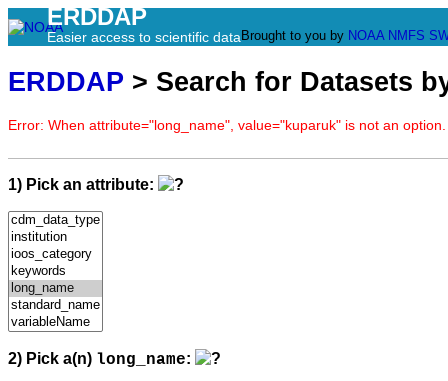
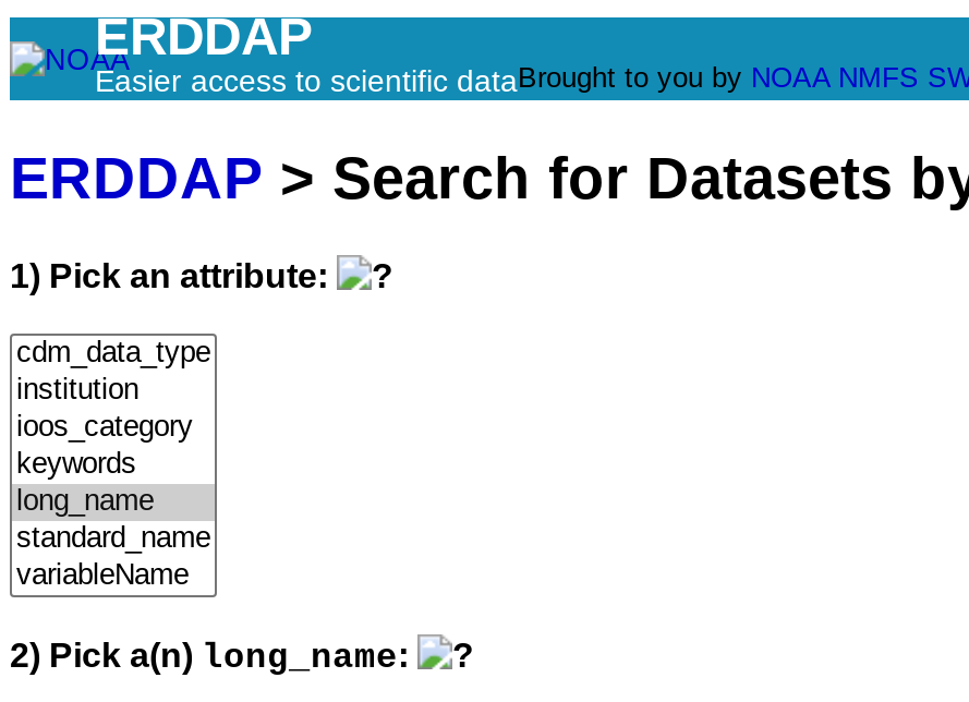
[8,118,446,133] Error: When attribute="long_name", value="kuparuk" is not an option. -> none

